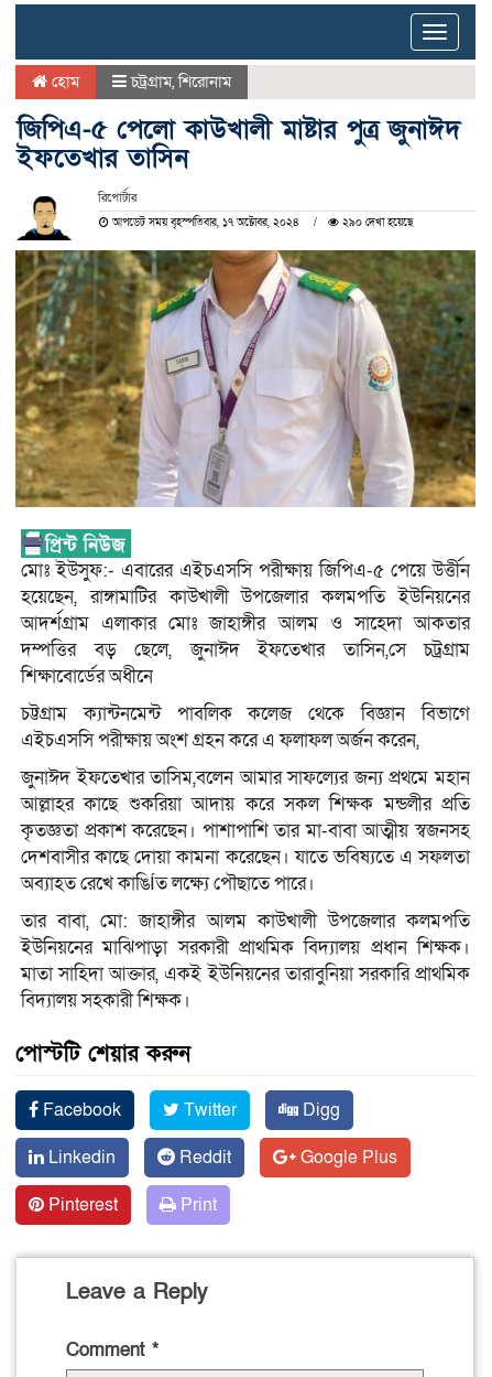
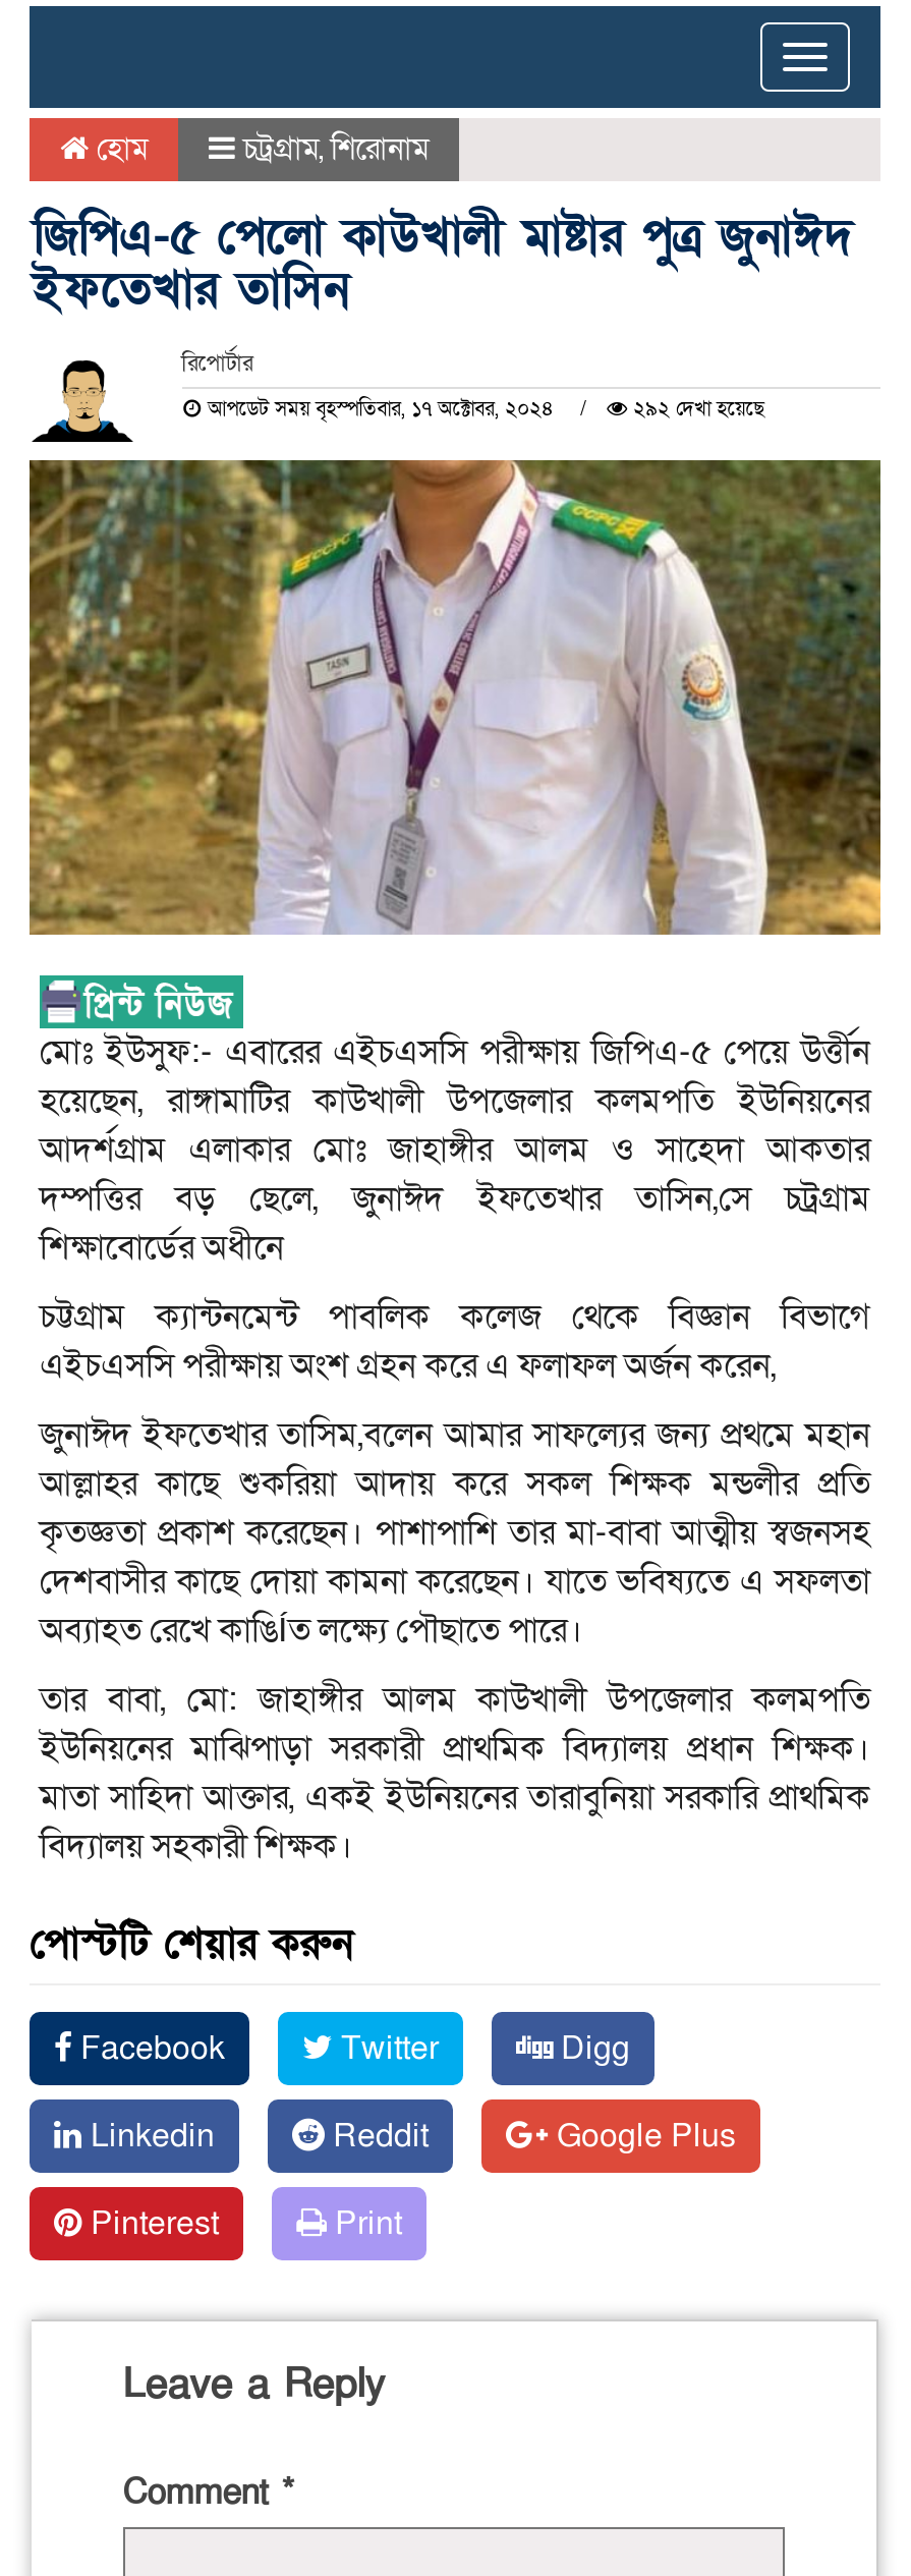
[339,215,412,231] ২৯০ দেখা হয়েছে -> [627,396,764,424] ২৯২ দেখা হয়েছে

